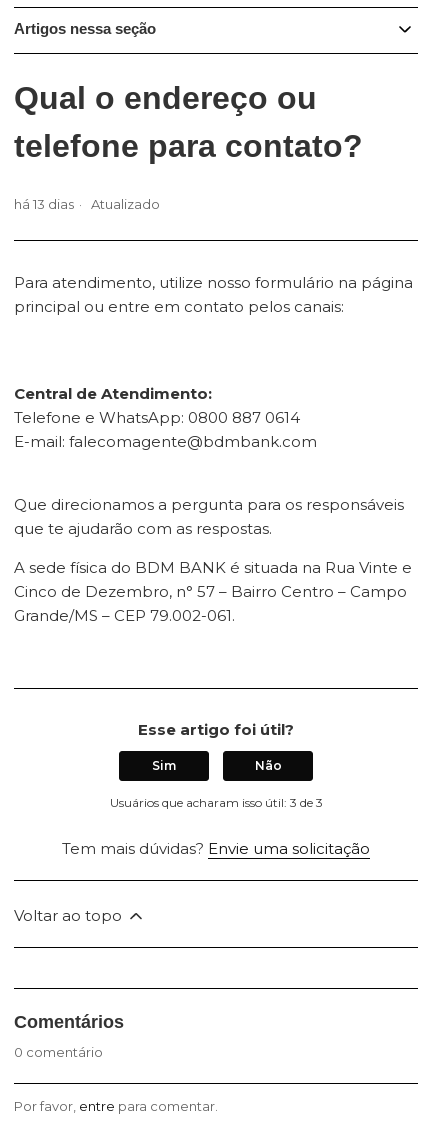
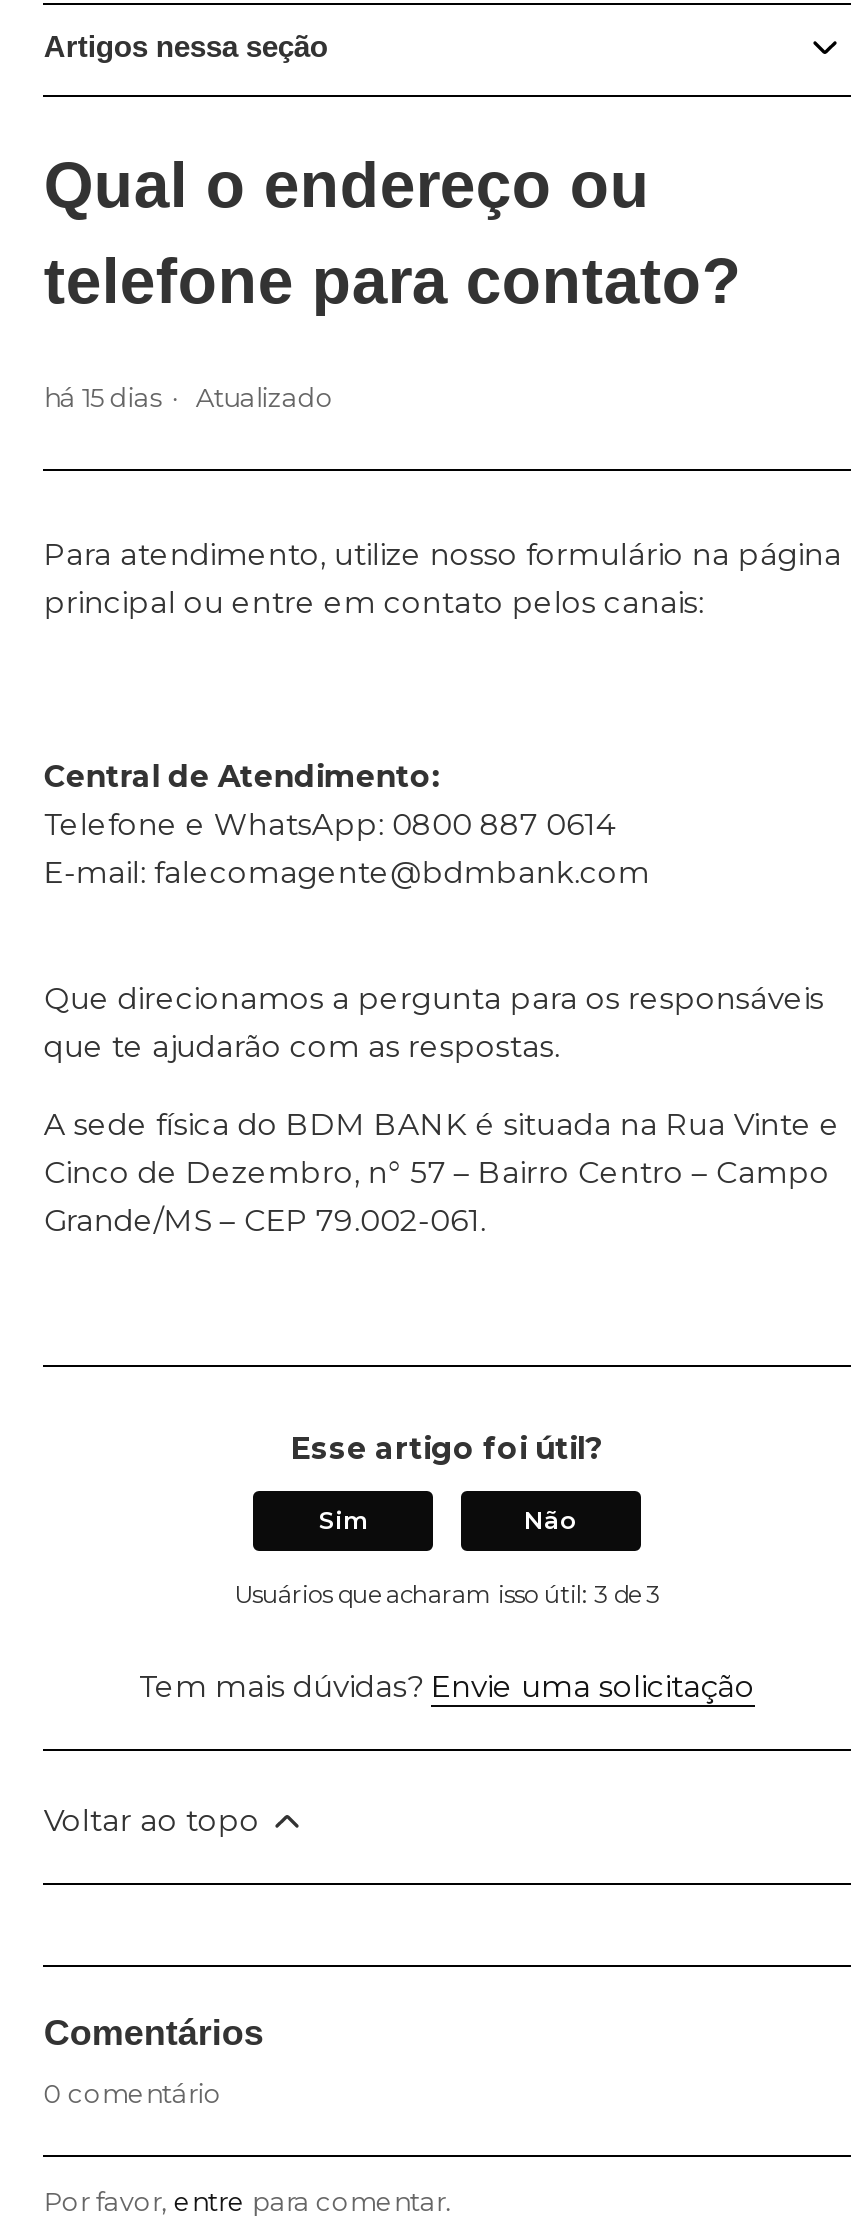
[14,195,160,211] há 13 dias Atualizado -> [44,380,334,412] há 15 dias Atualizado

